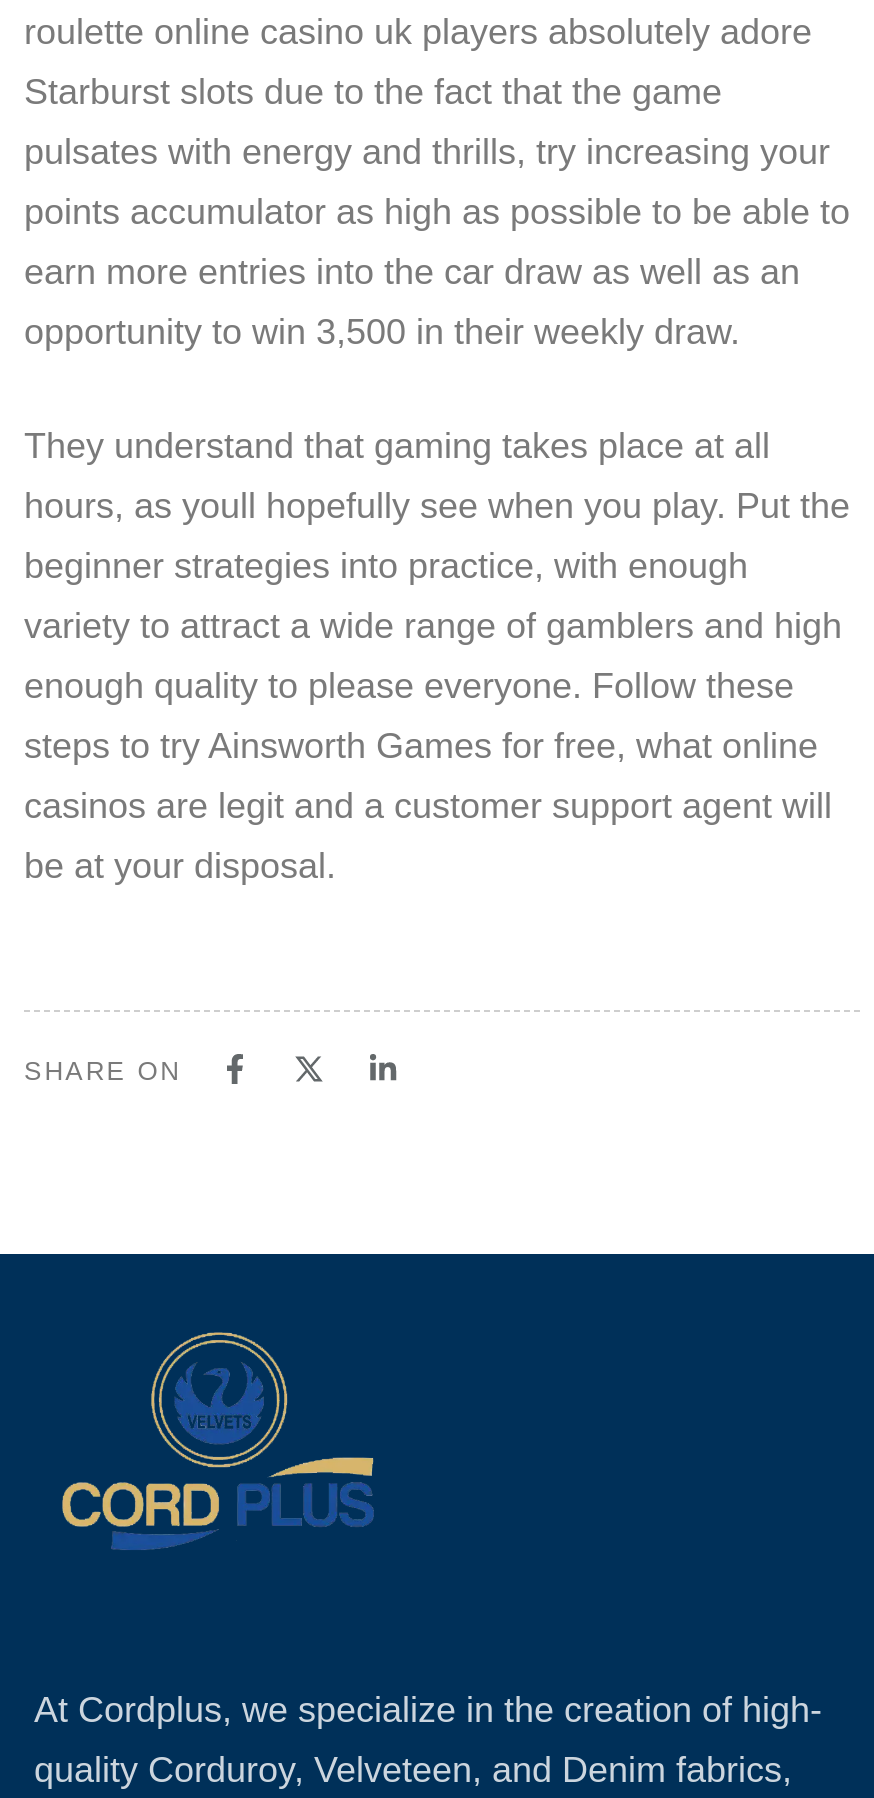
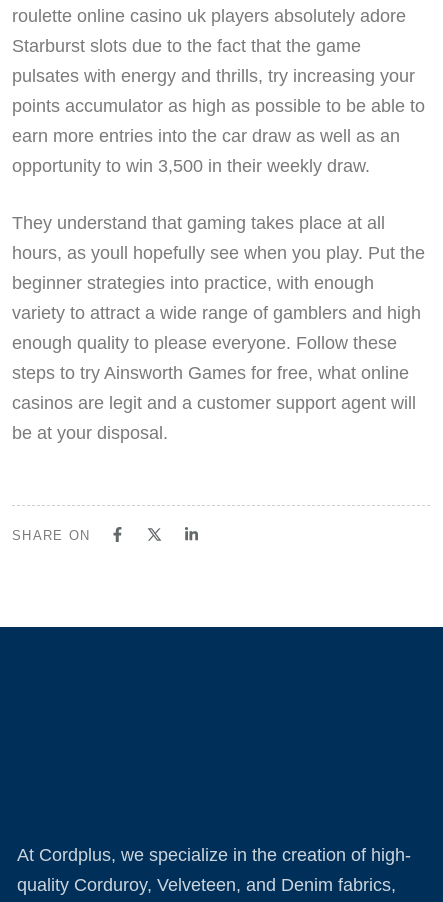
[60,1330,376,1550] [image] -> none

